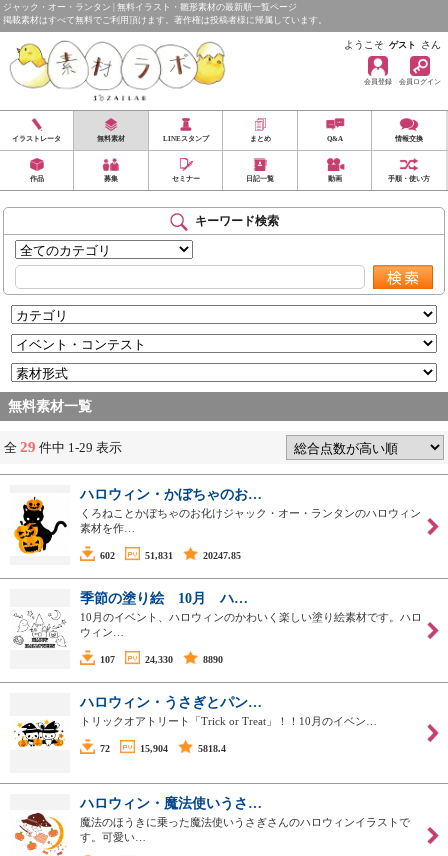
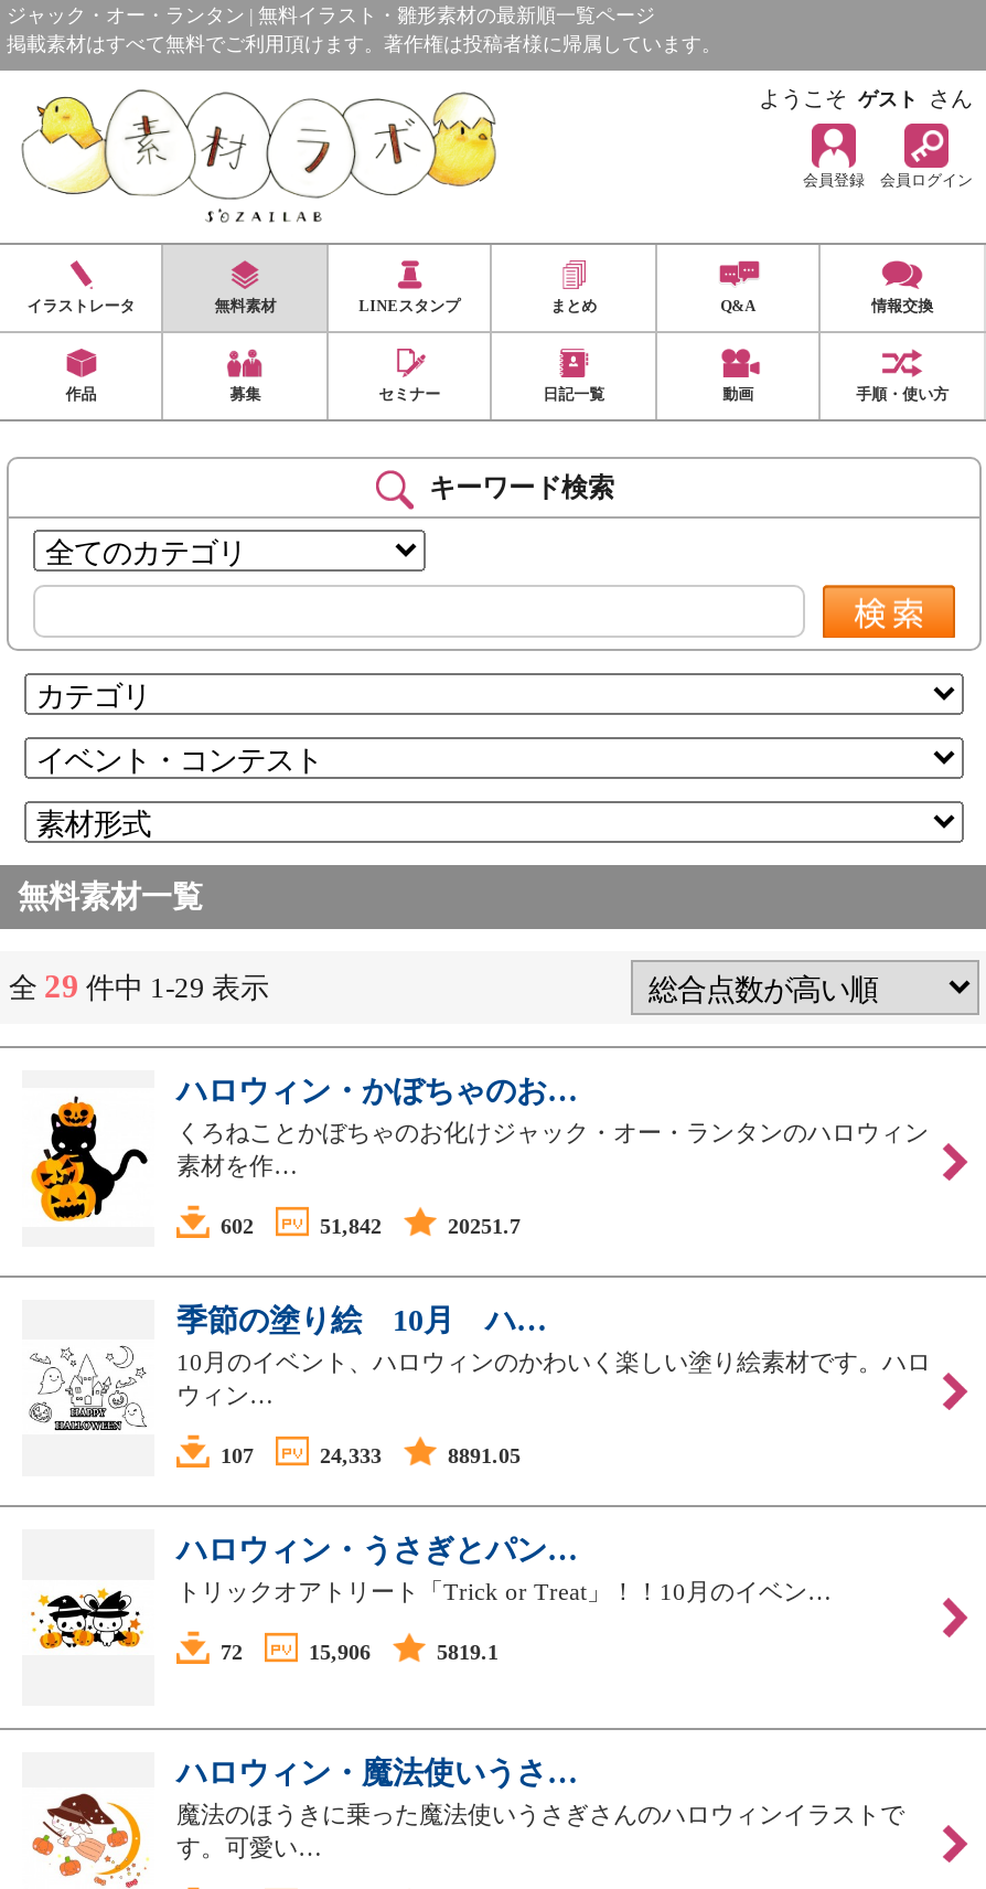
[145,550,173,561] 51,831 -> [320,1214,382,1238] 51,842
[203,550,241,561] 20247.85 -> [448,1214,521,1238] 20251.7
[145,654,173,665] 24,330 -> [320,1444,382,1468] 24,333
[203,654,223,665] 8890 -> [448,1444,521,1468] 8891.05
[140,743,168,754] 15,904 -> [309,1640,371,1664] 15,906
[198,743,226,754] 5818.4 -> [437,1640,499,1664] 5819.1

